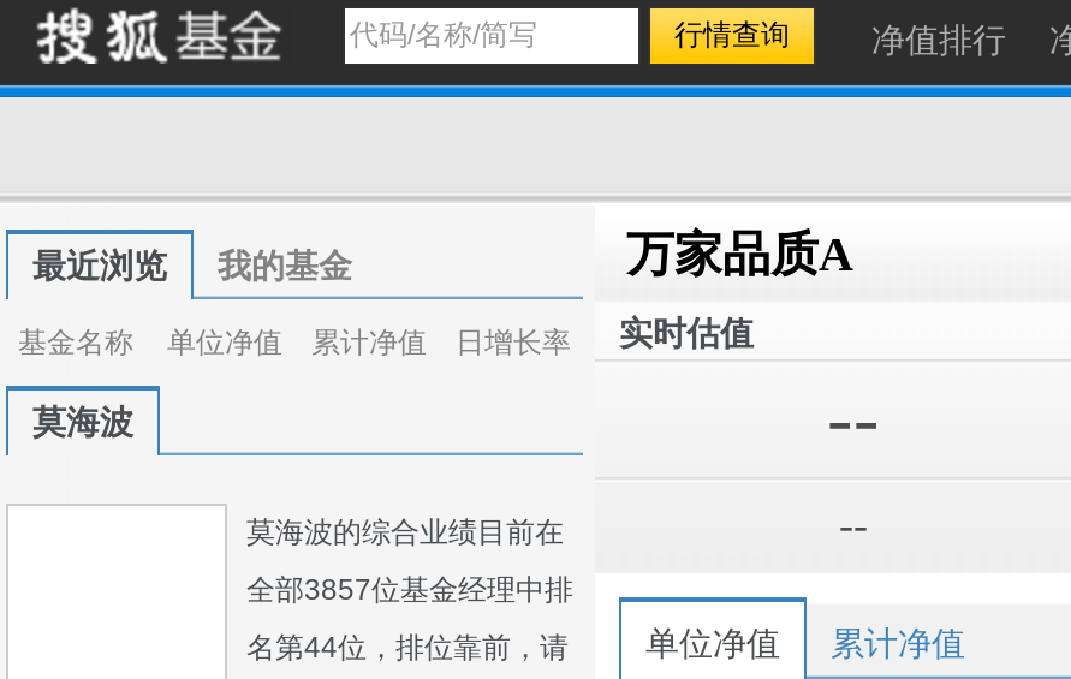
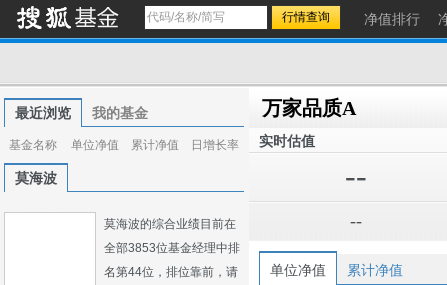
[246,573,573,607] 全部3857位基金经理中排 -> [104,241,240,255] 全部3853位基金经理中排

